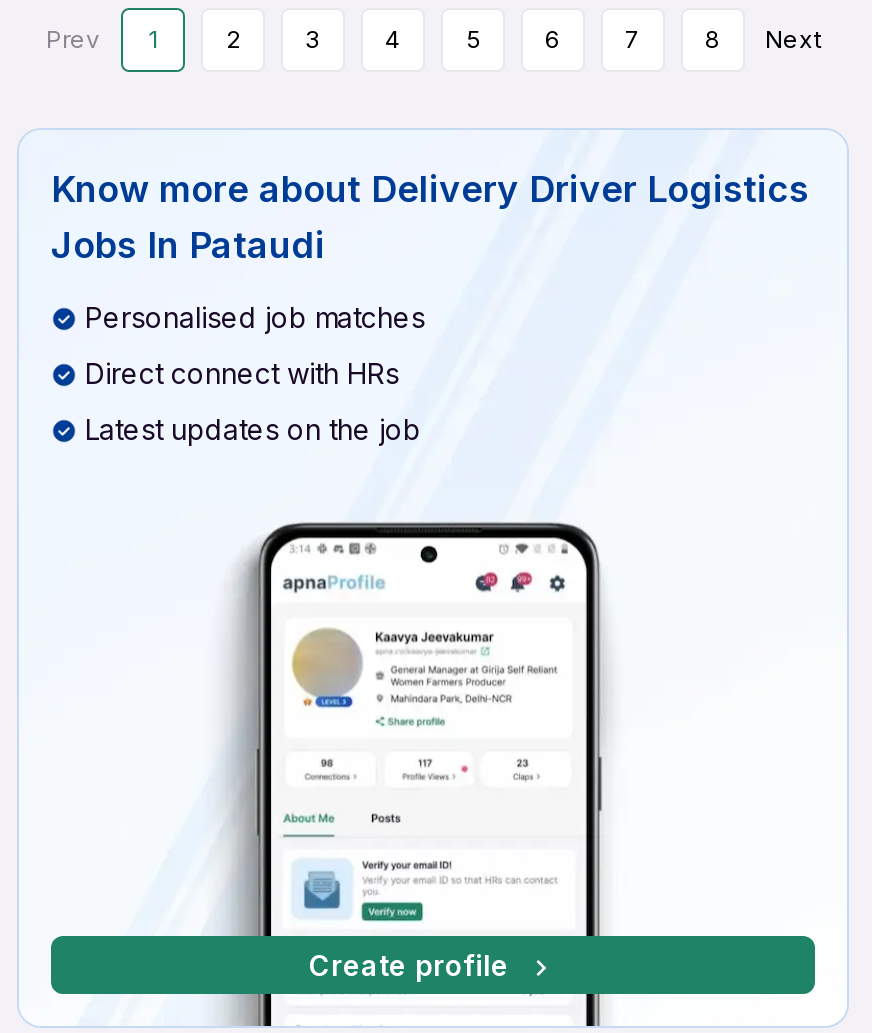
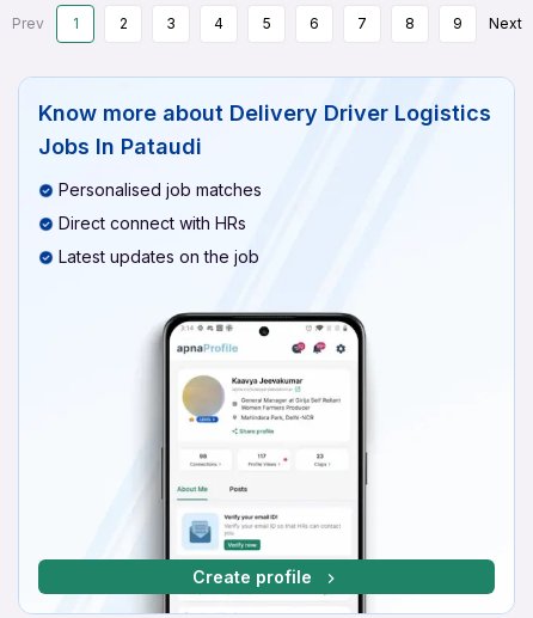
none -> [453,14,462,32] 9

